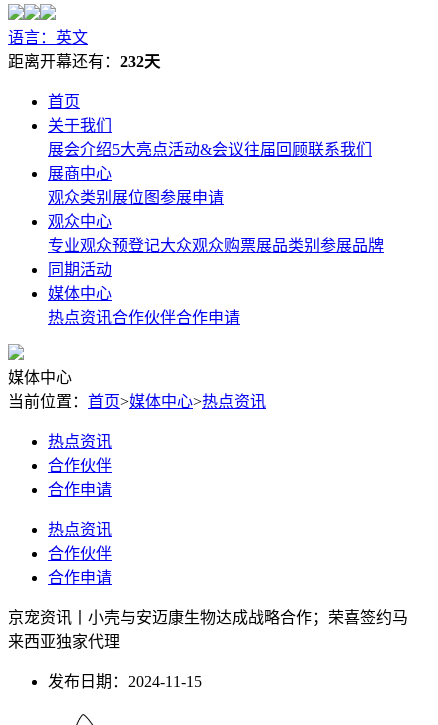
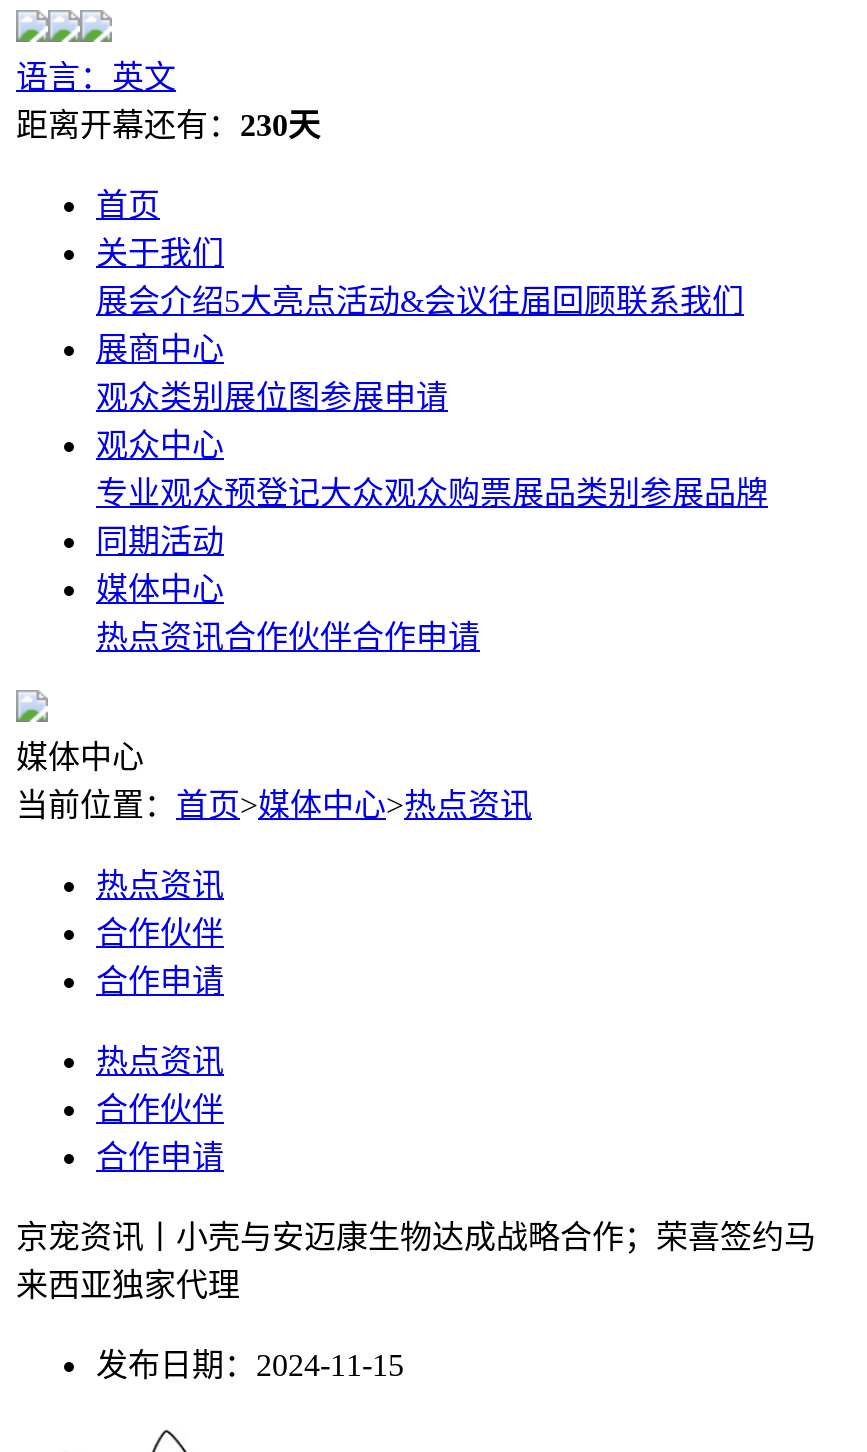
[8,53,160,70] 距离开幕还有：232天 -> [16,108,320,142] 距离开幕还有：230天

